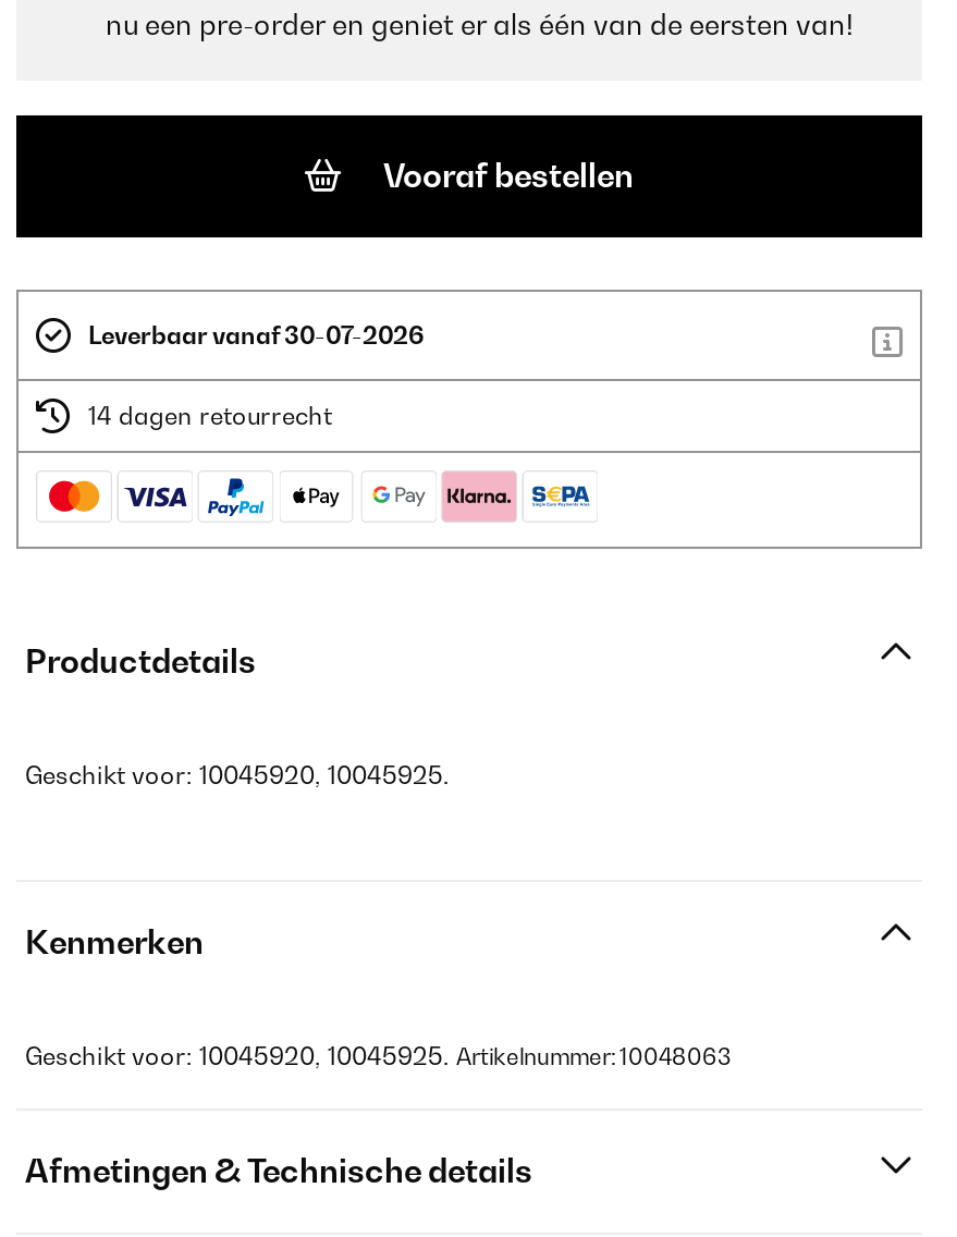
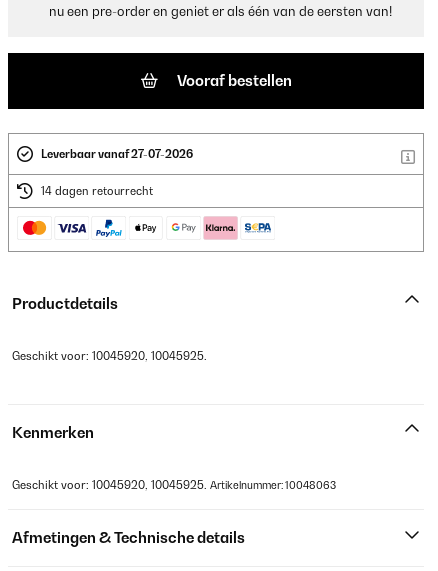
[88,321,424,351] Leverbaar vanaf 30-07-2026 -> [41,147,193,161] Leverbaar vanaf 27-07-2026

